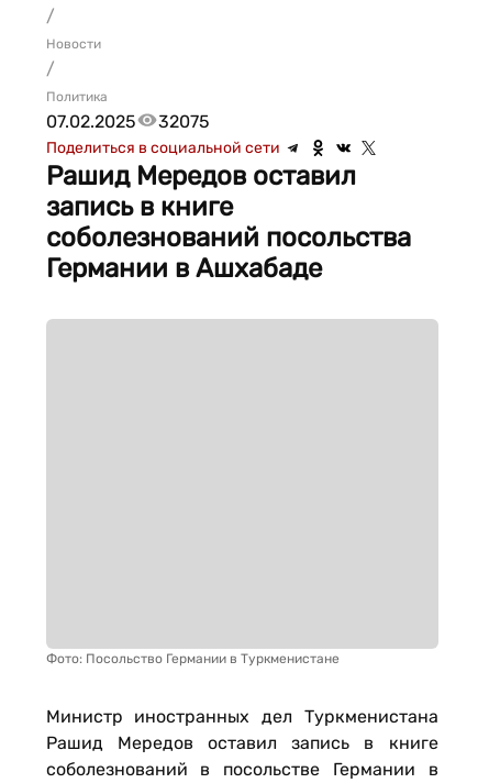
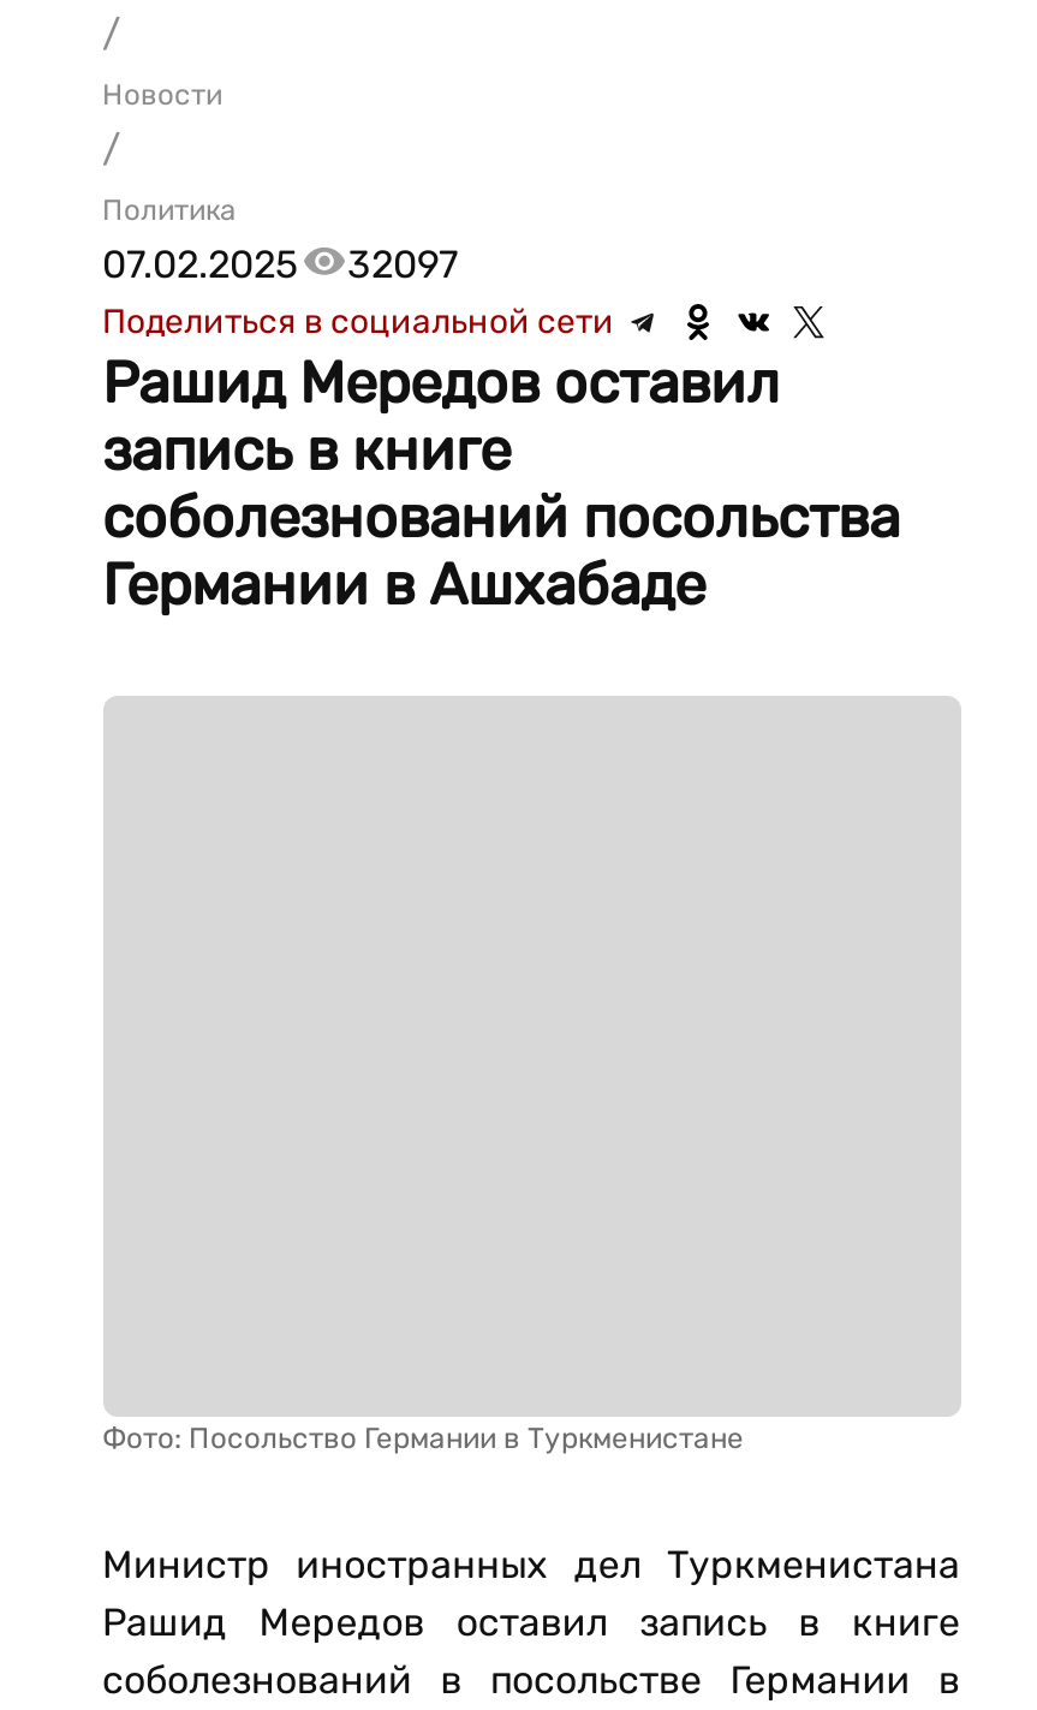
[46,111,209,132] 07.02.2025 32075 -> [102,242,458,287] 07.02.2025 32097

